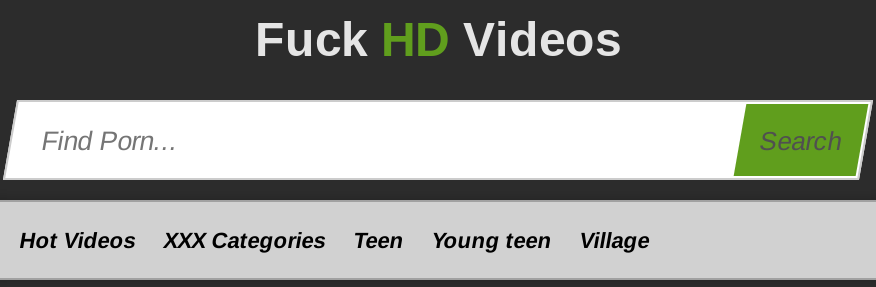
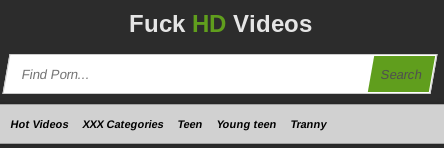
[578,228,652,252] Village -> [290,118,328,130] Tranny

